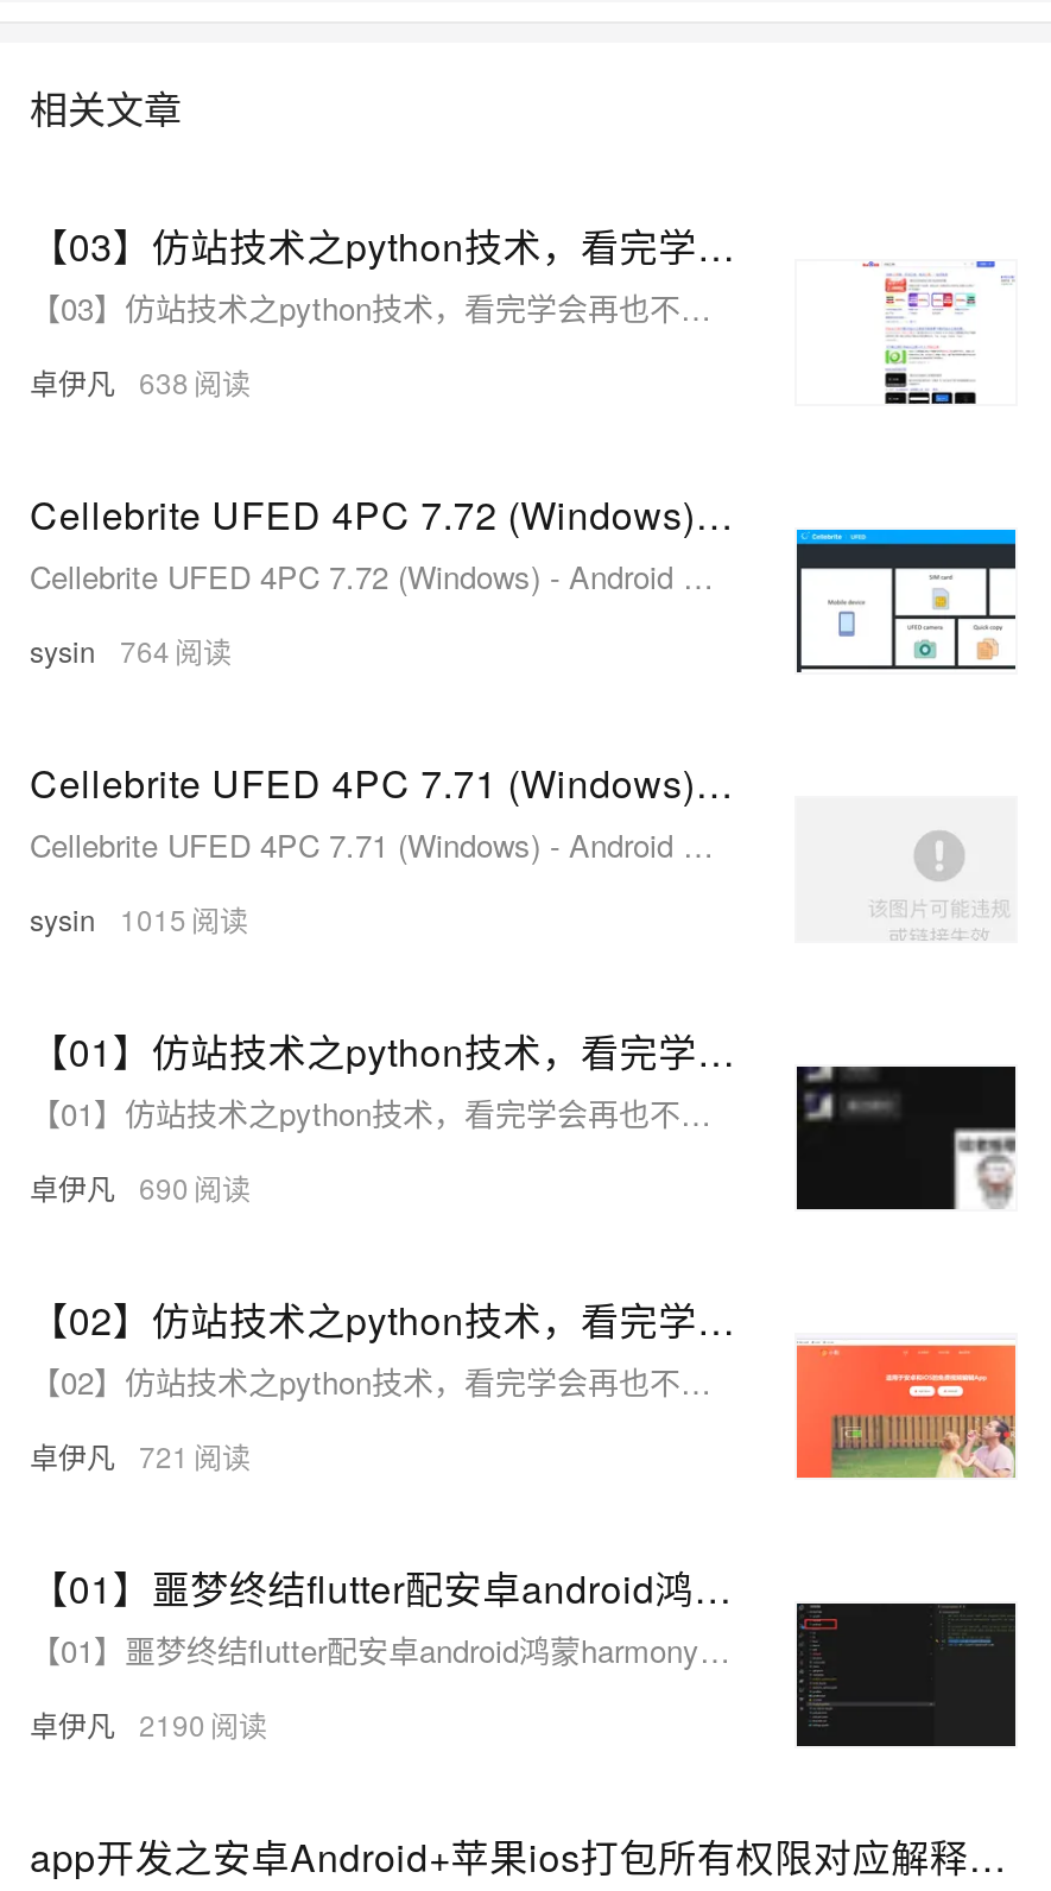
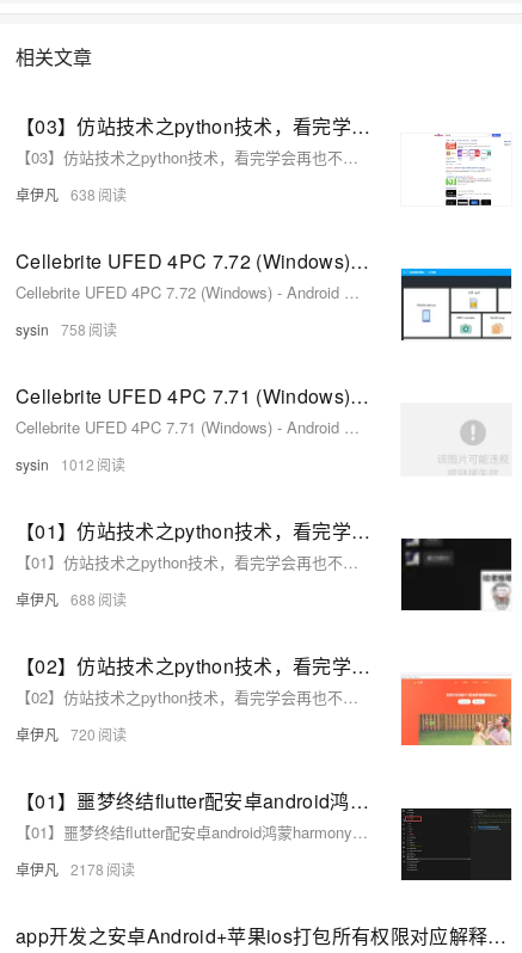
[30,630,170,670] sysin 764 -> [16,319,86,339] sysin 758
[30,898,186,938] sysin 1015 -> [16,454,94,474] sysin 1012
[30,1166,189,1207] 卓伊凡 690 -> [16,589,96,609] 卓伊凡 688
[30,1435,189,1475] 卓伊凡 721 -> [16,724,96,744] 卓伊凡 720
[30,1703,205,1744] 卓伊凡 2190 -> [16,859,104,879] 卓伊凡 2178

